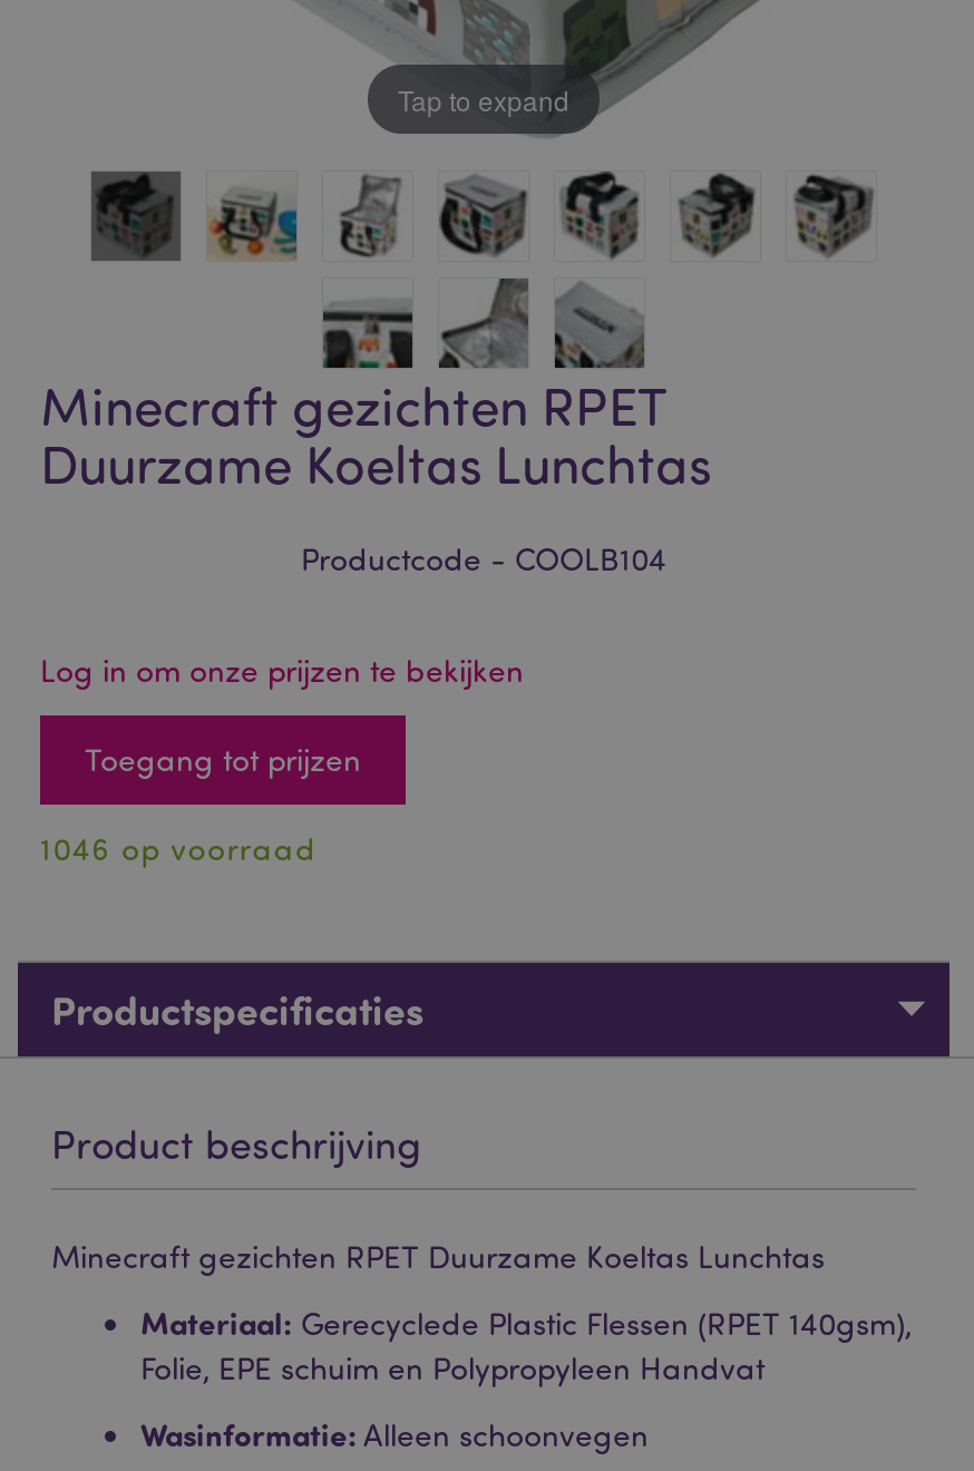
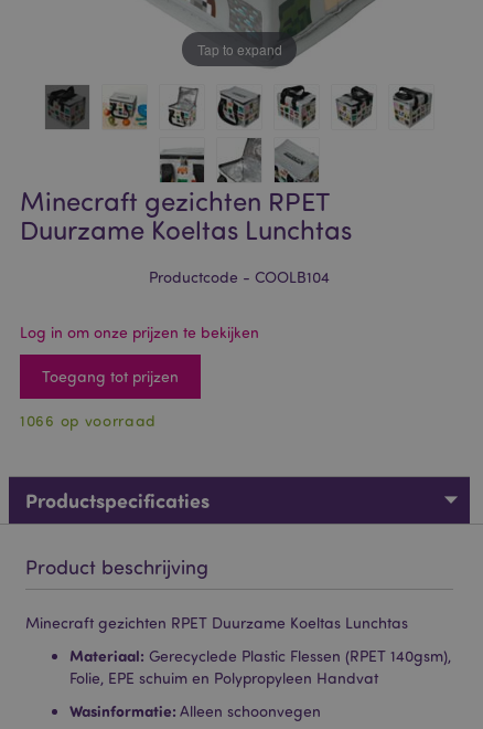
[40,829,317,867] 1046 op voorraad -> [20,411,157,430] 1066 op voorraad

